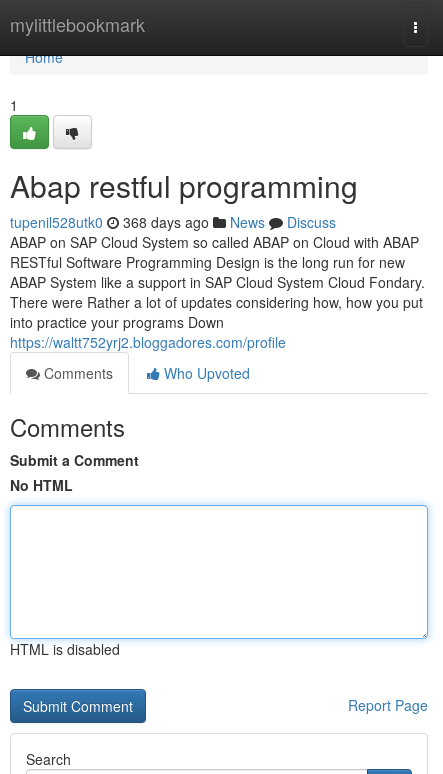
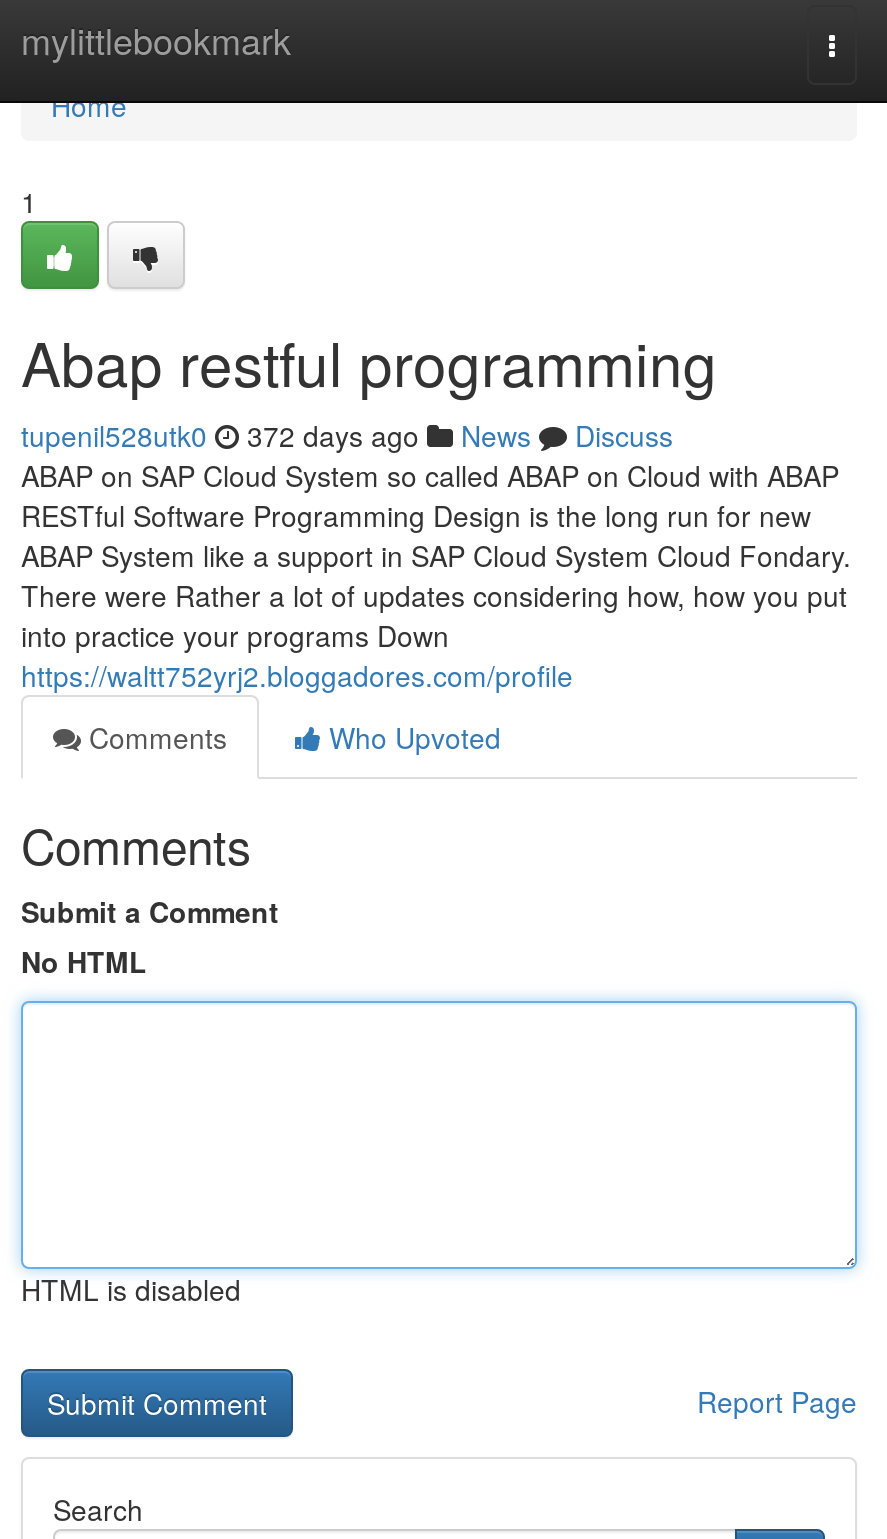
[10,212,336,232] tupenil528utk0 368 days ago News Discuss -> [21,415,673,455] tupenil528utk0 372 days ago News Discuss

